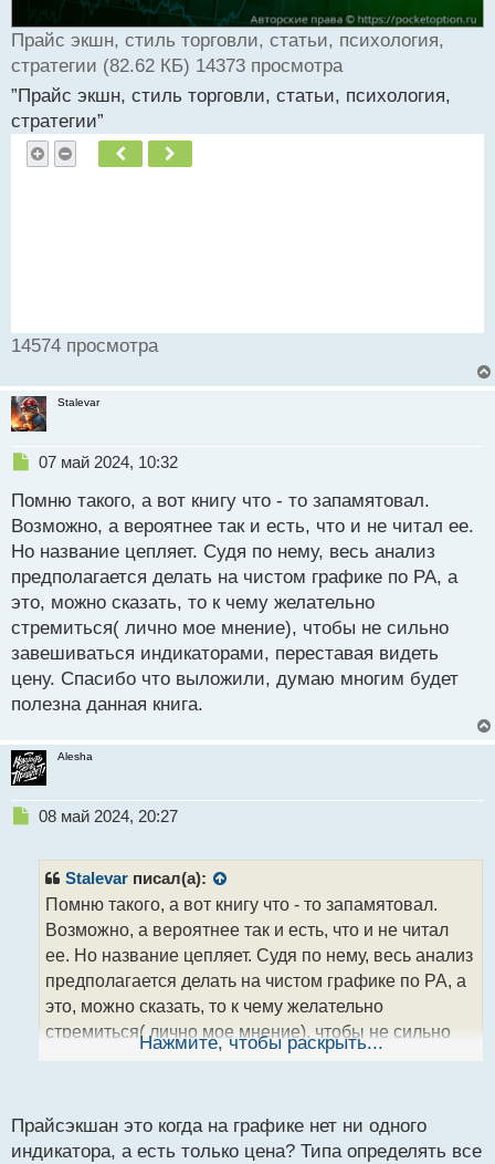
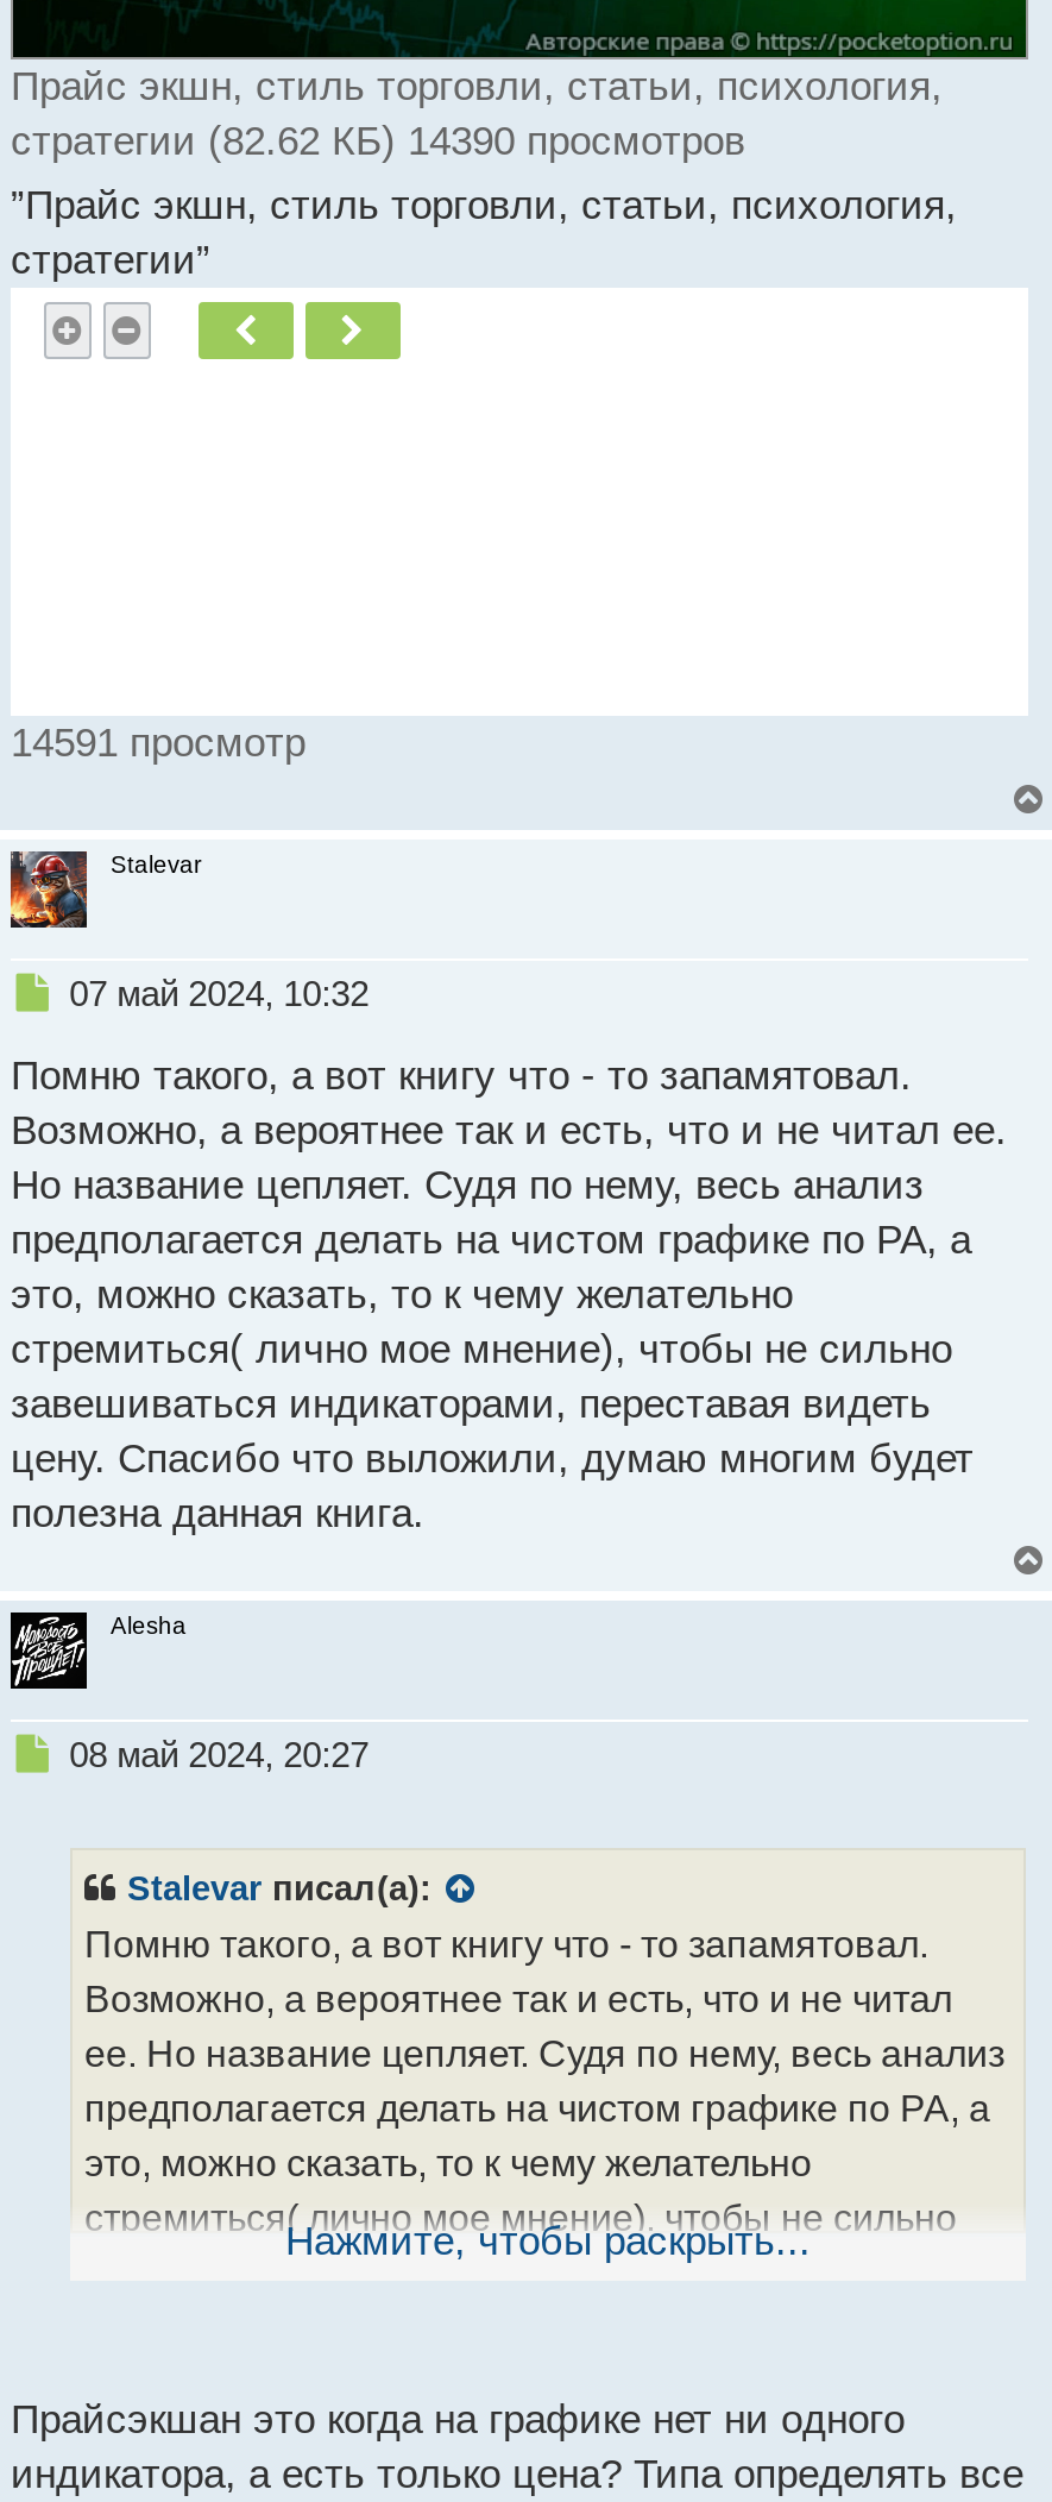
[11,56,343,77] стратегии (82.62 КБ) 14373 просмотра -> [11,119,745,165] стратегии (82.62 КБ) 14390 просмотров
[11,335,158,356] 14574 просмотра -> [11,720,305,765] 14591 просмотр

